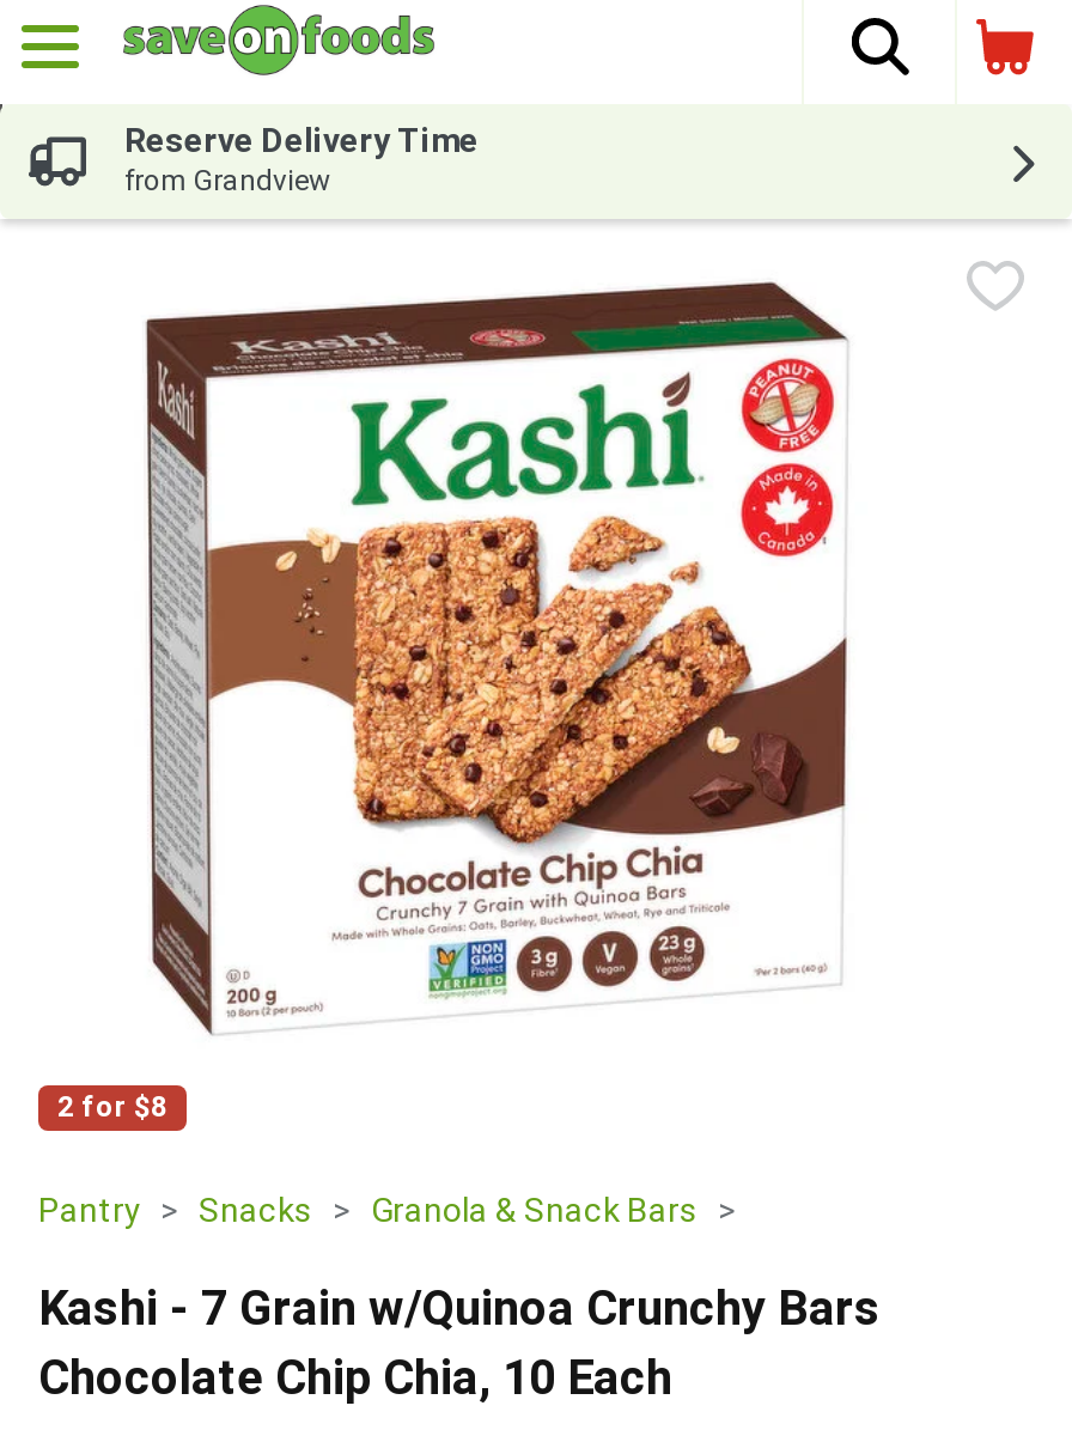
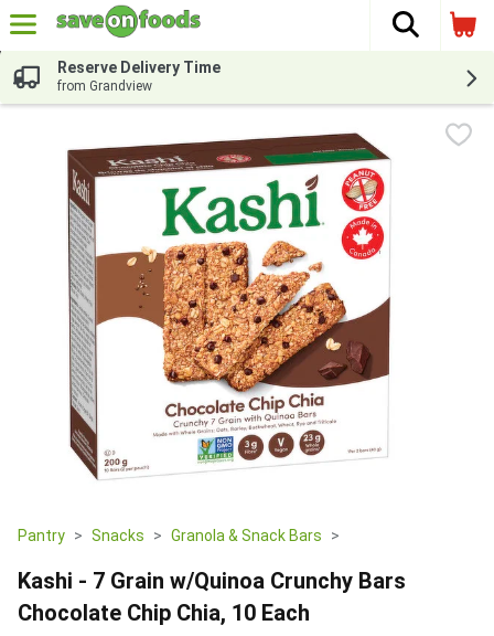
[57,1090,167,1124] 2 for $8 -> none

